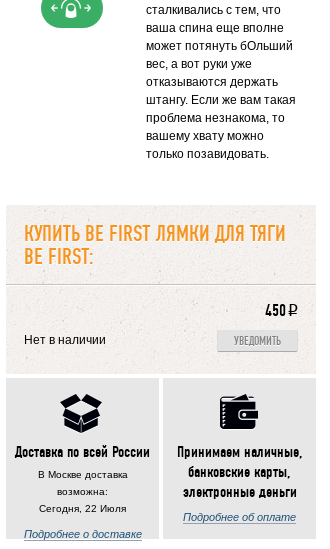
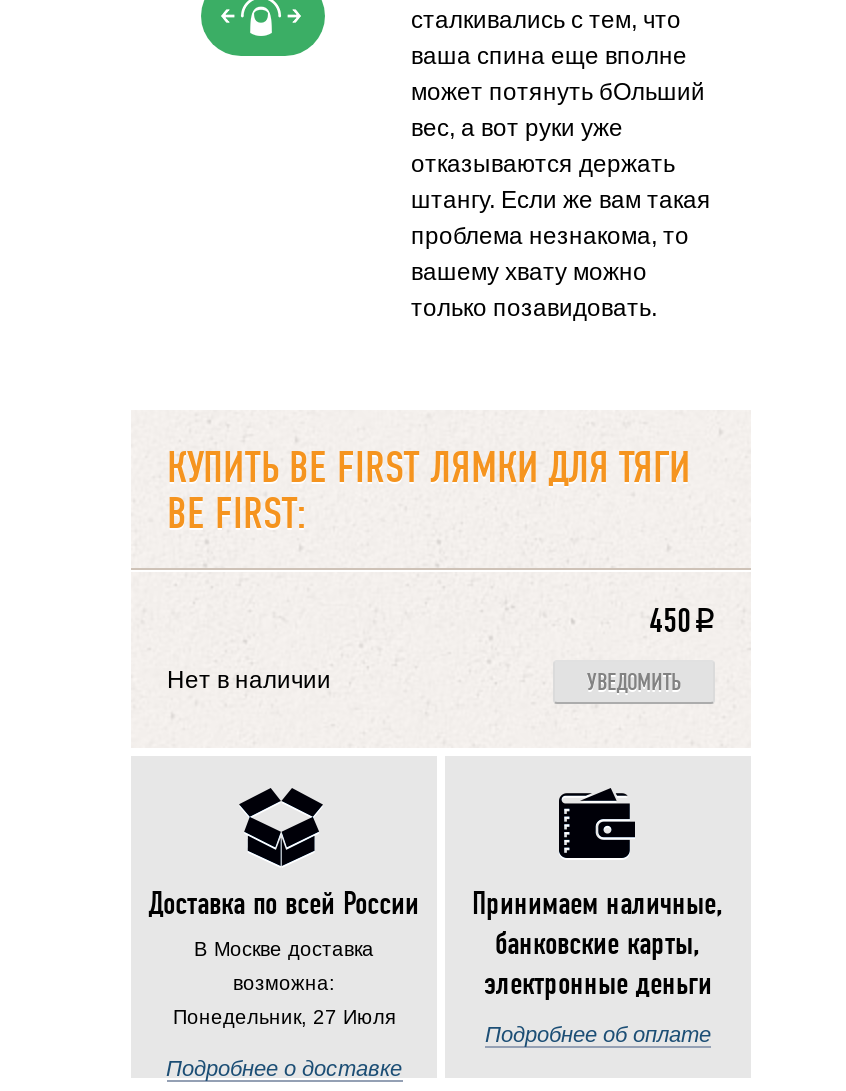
[39,503,126,514] Сегодня, 22 Июля -> [173,1006,395,1028] Понедельник, 27 Июля

